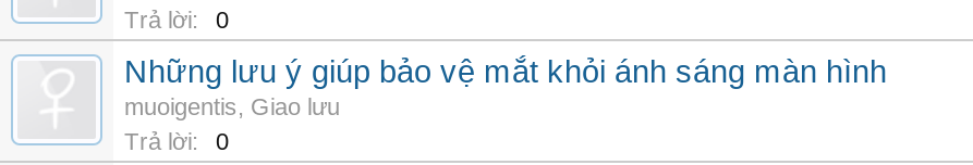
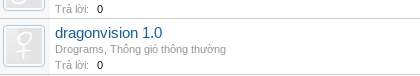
[124,54,887,119] Những lưu ý giúp bảo vệ mắt khỏi ánh sáng màn hình | muoigentis, Giao lưu -> [55,25,226,55] dragonvision 1.0 | Drograms, Thông gió thông thường

